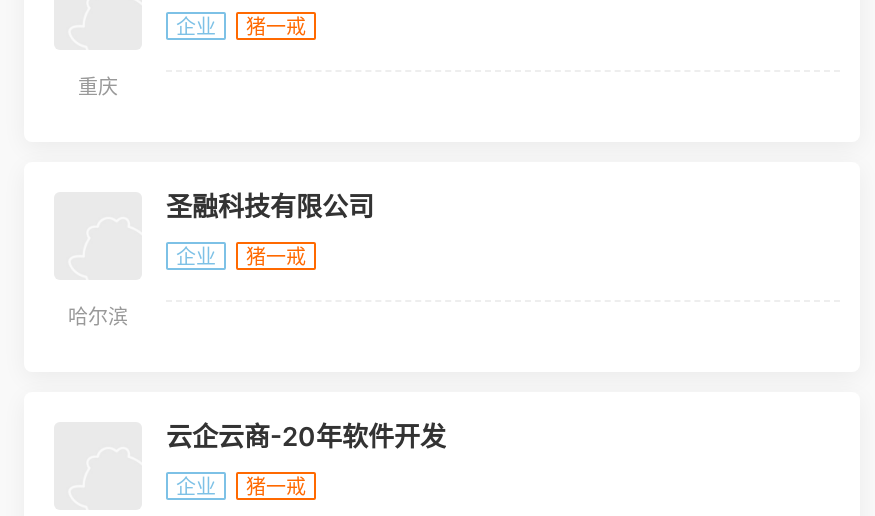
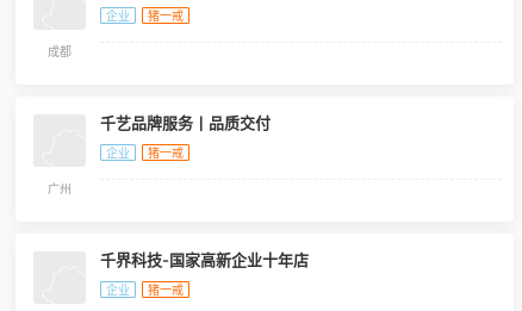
[78,74,118,98] 重庆 -> [48,44,72,58] 成都
[166,190,374,222] 圣融科技有限公司 -> [100,113,271,132] 千艺品牌服务丨品质交付
[68,304,128,328] 哈尔滨 -> [48,181,72,195] 广州
[166,420,446,452] 云企云商-20年软件开发 -> [100,250,309,269] 千界科技-国家高新企业十年店

